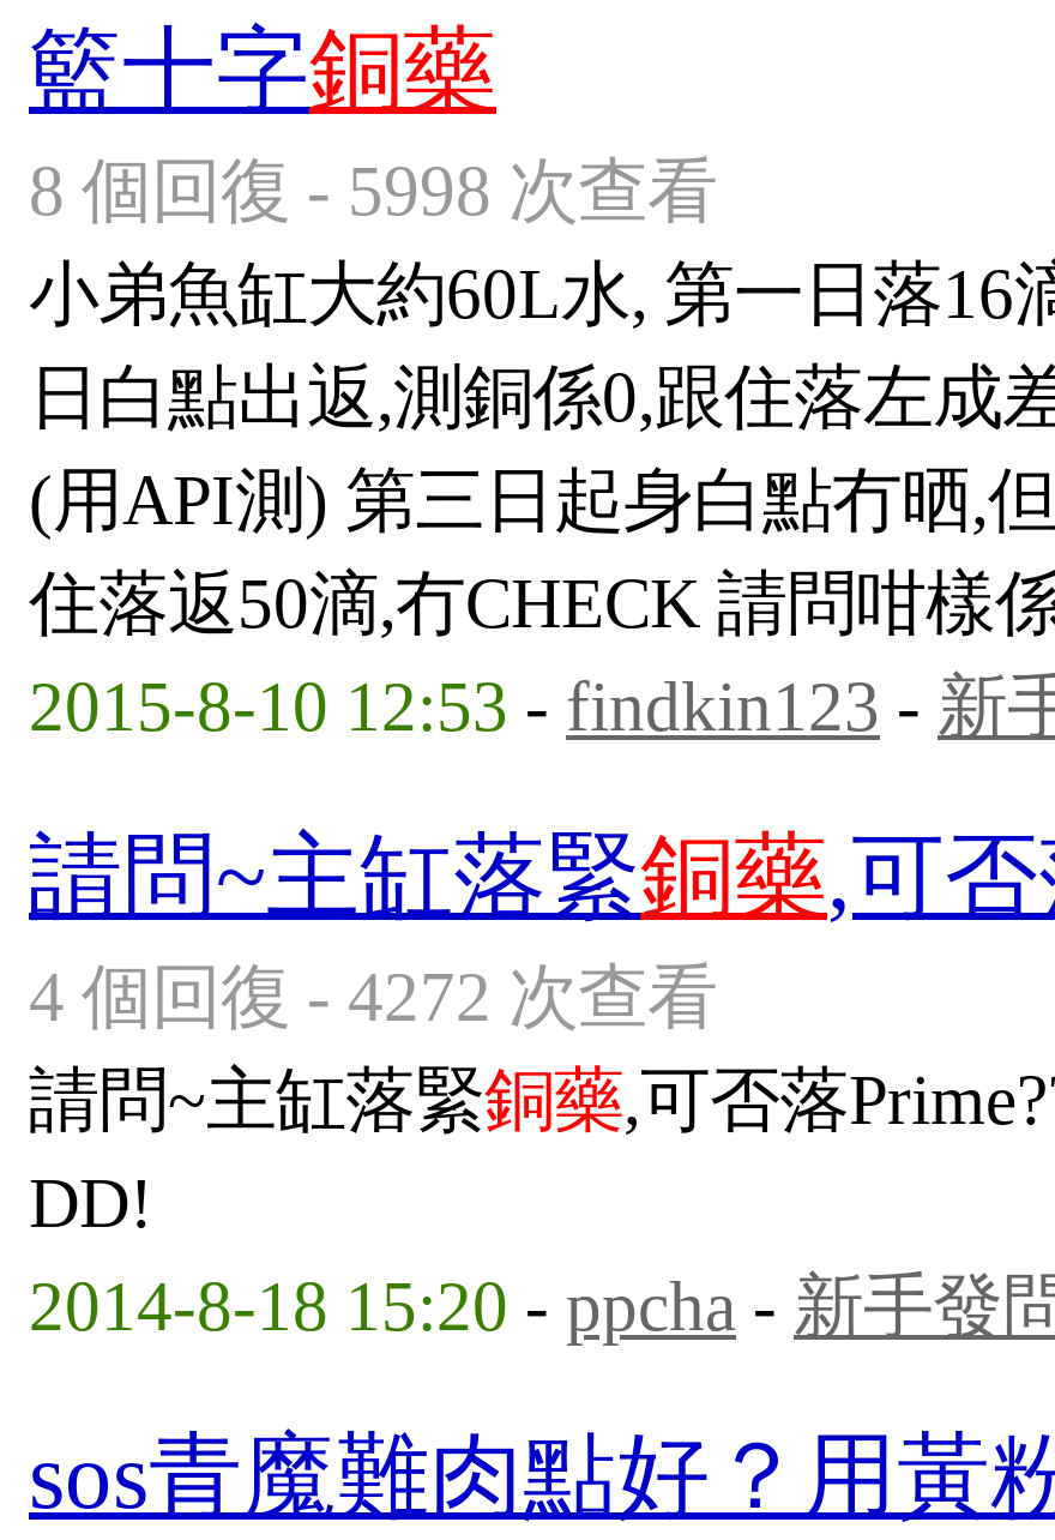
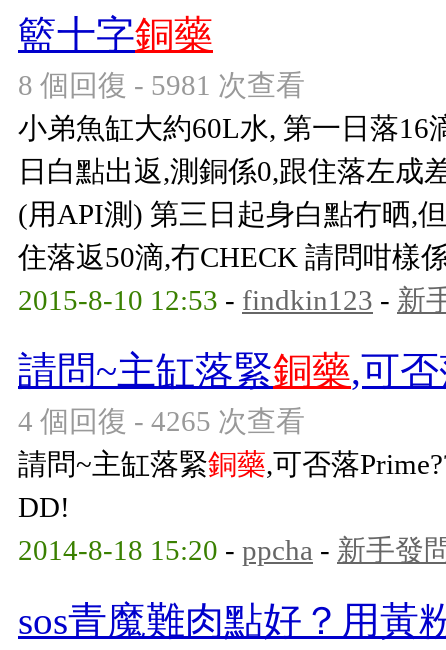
[29,152,717,229] 8 個回復 - 5998 次查看 -> [18,69,305,101] 8 個回復 - 5981 次查看
[29,958,717,1035] 4 個回復 - 4272 次查看 -> [18,405,305,437] 4 個回復 - 4265 次查看

